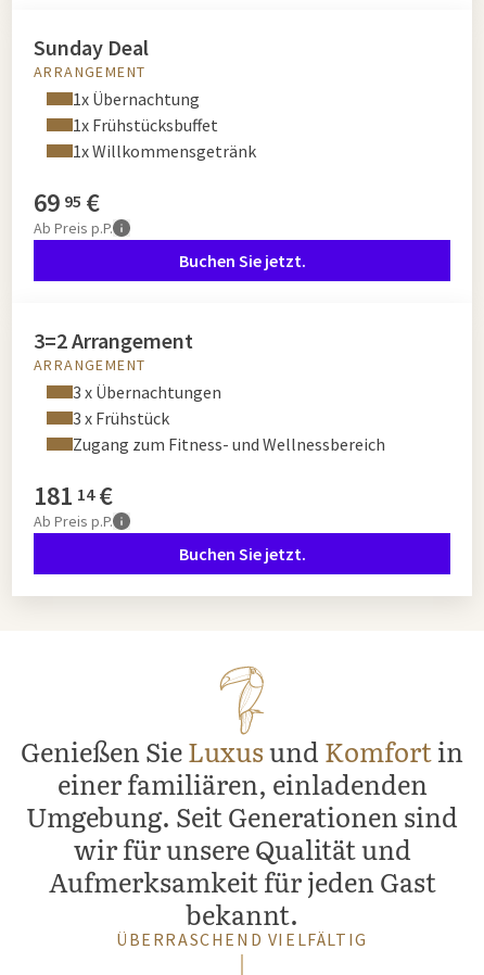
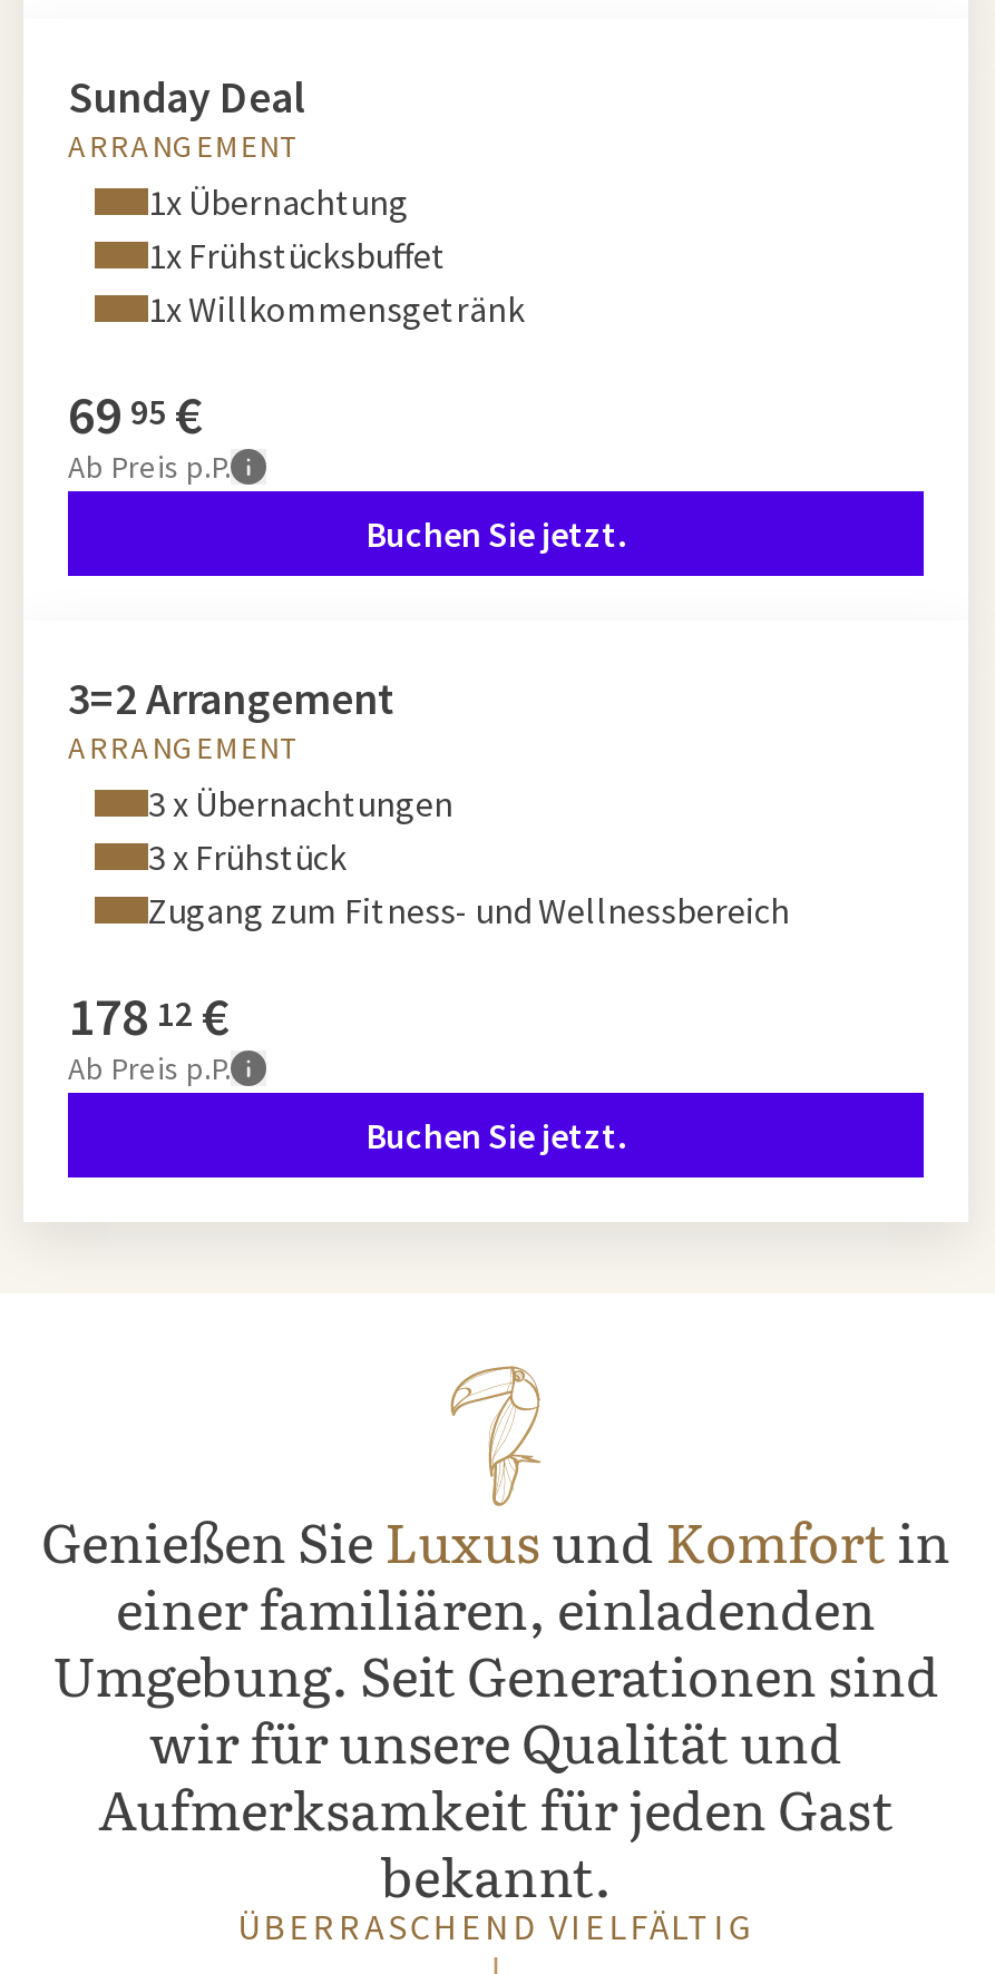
[34,479,113,512] 181 14 € -> [68,981,231,1050] 178 12 €

